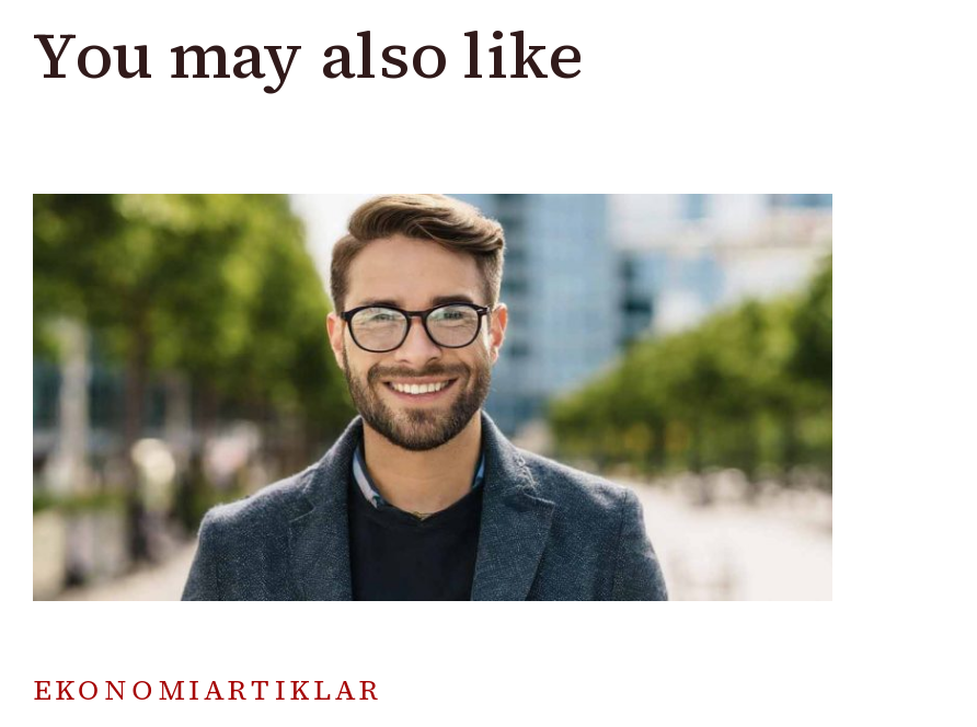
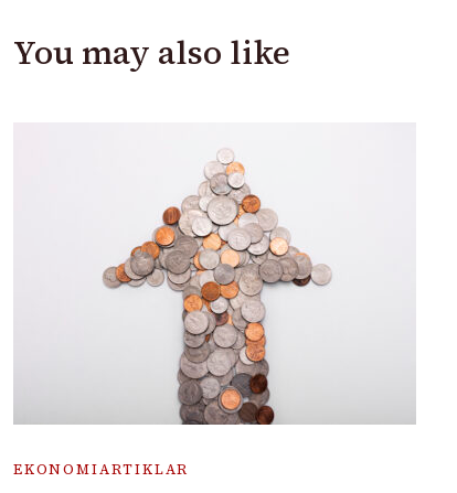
[31,191,835,602] [image] -> [13,148,416,426] [image]

